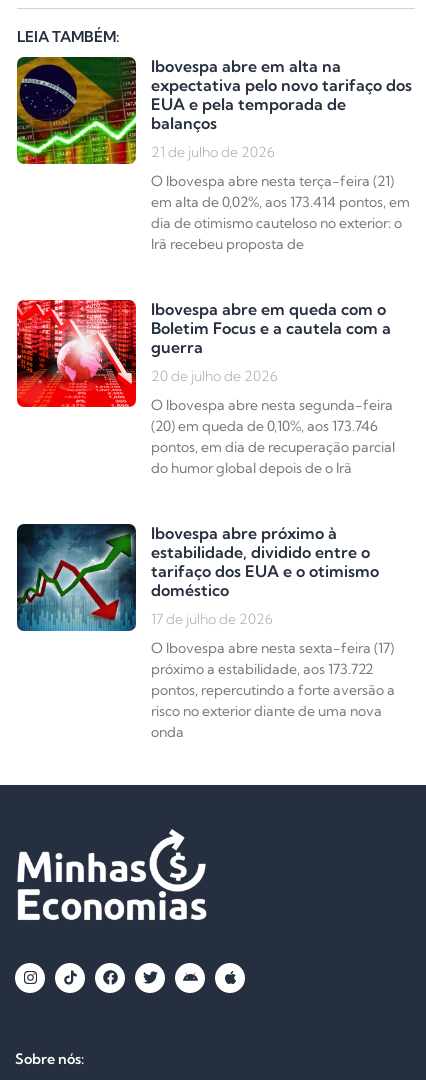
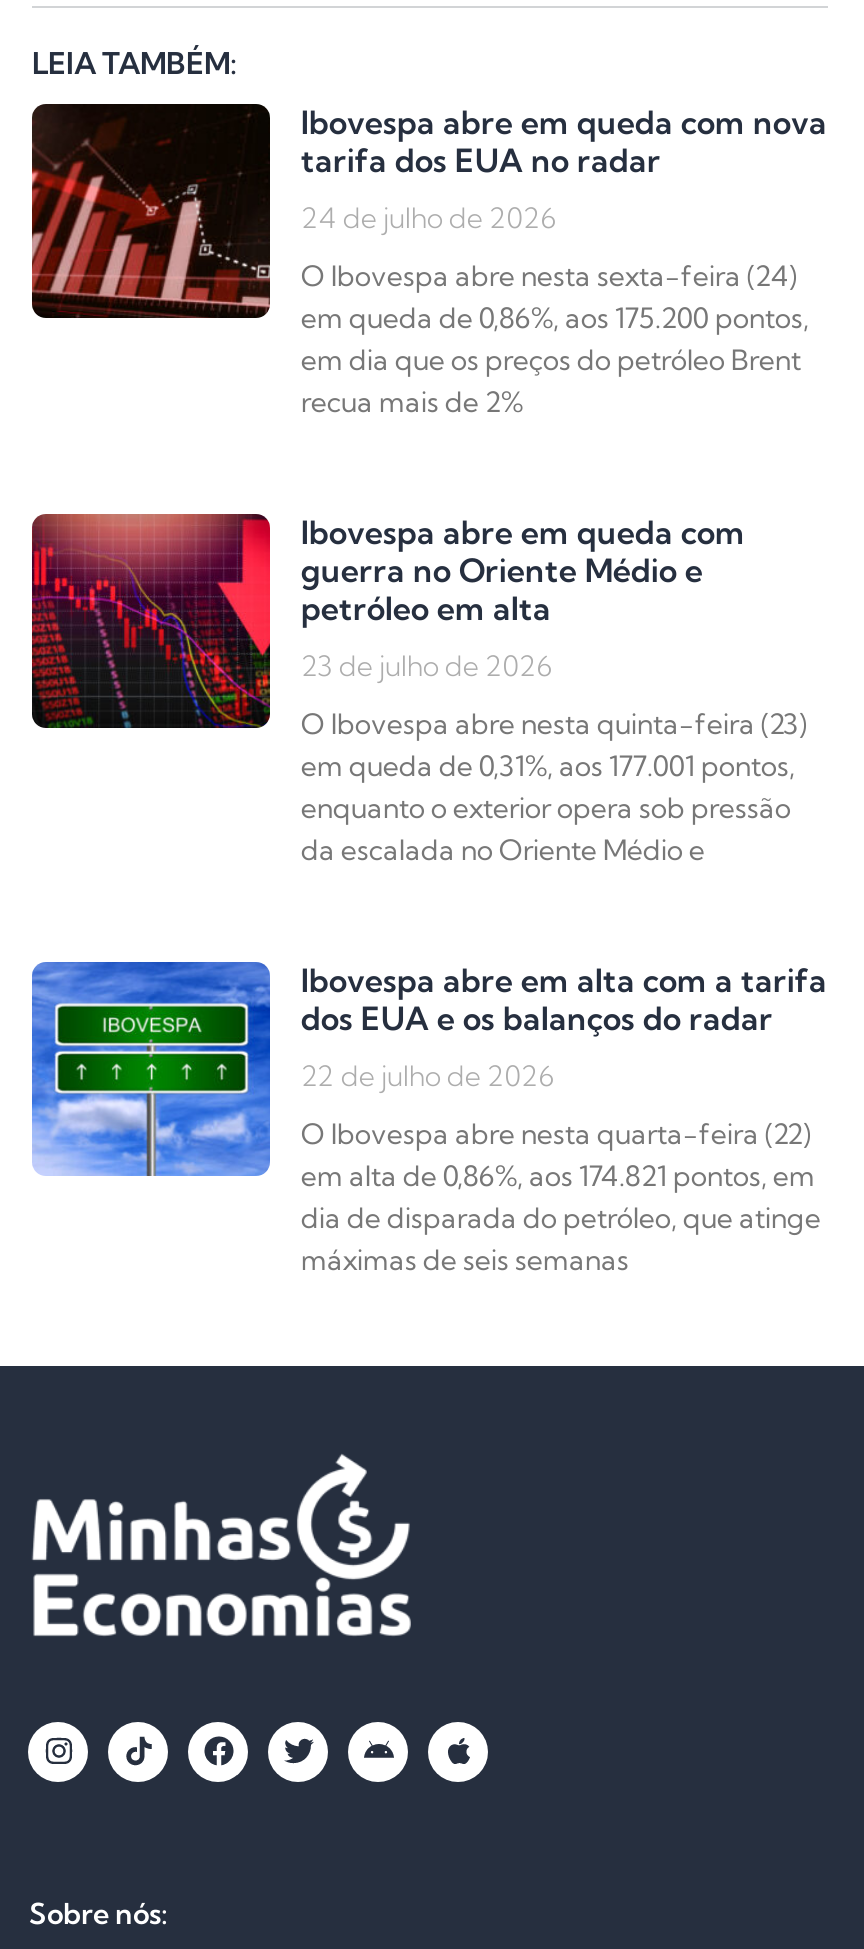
[16,55,412,165] [image] | Ibovespa abre em alta na | expectativa pelo novo tarifaço dos | EUA e pela temporada de | balanços -> [30,101,827,320] [image] | Ibovespa abre em queda com nova | tarifa dos EUA no radar
[151,142,275,160] 21 de julho de 2026 -> [301,199,557,235] 24 de julho de 2026
[151,171,410,252] O Ibovespa abre nesta terça-feira (21) | em alta de 0,02%, aos 173.414 pontos, em | dia de otimismo cauteloso no exterior: o | Irã recebeu proposta de -> [301,257,809,419] O Ibovespa abre nesta sexta-feira (24) | em queda de 0,86%, aos 175.200 pontos, | em dia que os preços do petróleo Brent | recua mais de 2%
[16,298,391,408] [image] | Ibovespa abre em queda com o | Boletim Focus e a cautela com a | guerra -> [30,511,745,730] [image] | Ibovespa abre em queda com | guerra no Oriente Médio e | petróleo em alta
[151,366,278,384] 20 de julho de 2026 -> [301,647,553,683] 23 de julho de 2026
[151,395,395,476] O Ibovespa abre nesta segunda-feira | (20) em queda de 0,10%, aos 173.746 | pontos, em dia de recuperação parcial | do humor global depois de o Irã -> [301,705,807,867] O Ibovespa abre nesta quinta-feira (23) | em queda de 0,31%, aos 177.001 pontos, | enquanto o exterior opera sob pressão | da escalada no Oriente Médio e
[16,522,379,632] [image] | Ibovespa abre próximo à | estabilidade, dividido entre o | tarifaço dos EUA e o otimismo | doméstico -> [30,959,827,1178] [image] | Ibovespa abre em alta com a tarifa | dos EUA e os balanços do radar
[151,609,273,627] 17 de julho de 2026 -> [301,1057,555,1093] 22 de julho de 2026
[151,638,395,740] O Ibovespa abre nesta sexta-feira (17) | próximo a estabilidade, aos 173.722 | pontos, repercutindo a forte aversão a | risco no exterior diante de uma nova | onda -> [301,1115,821,1277] O Ibovespa abre nesta quarta-feira (22) | em alta de 0,86%, aos 174.821 pontos, em | dia de disparada do petróleo, que atinge | máximas de seis semanas

